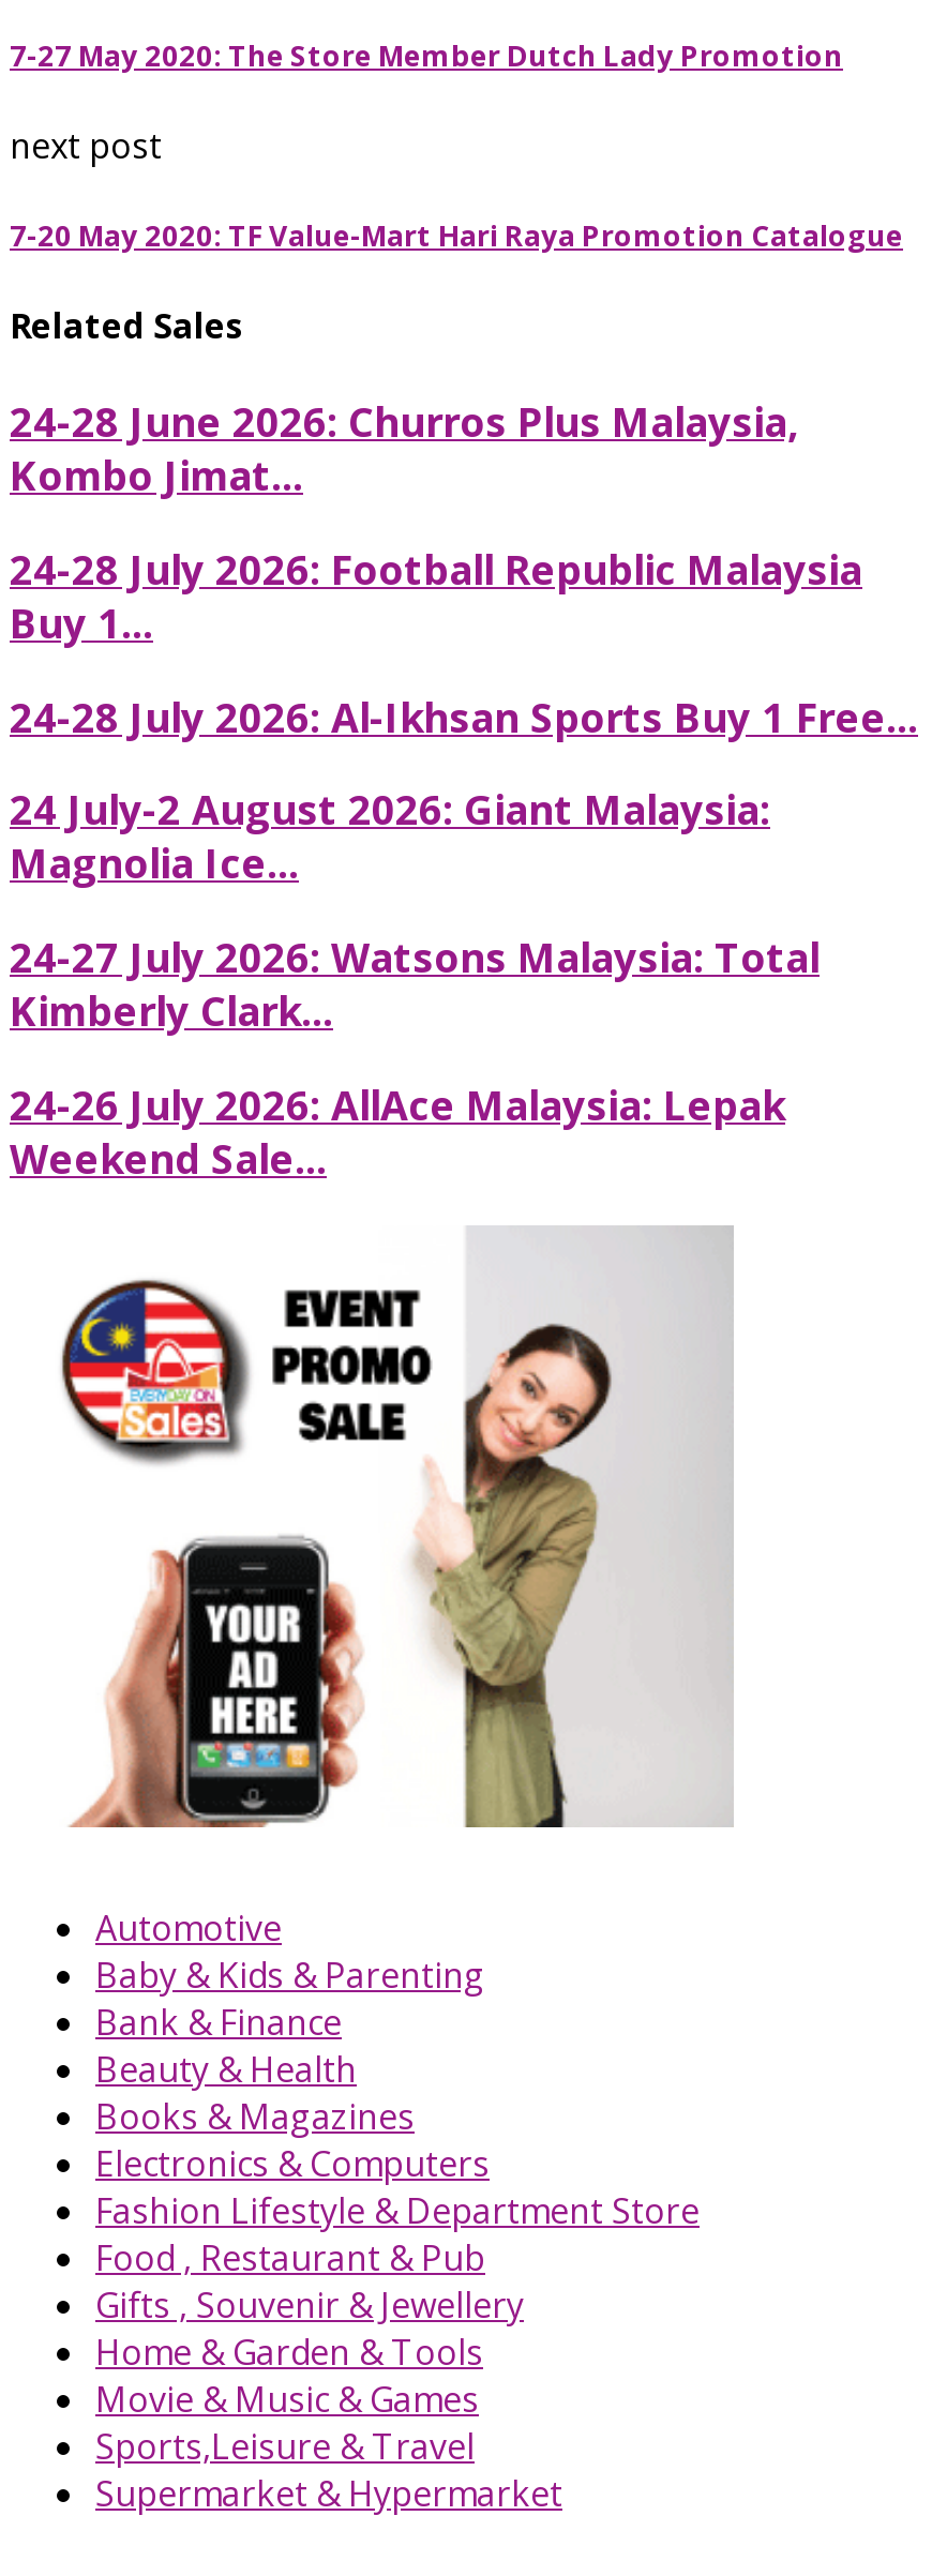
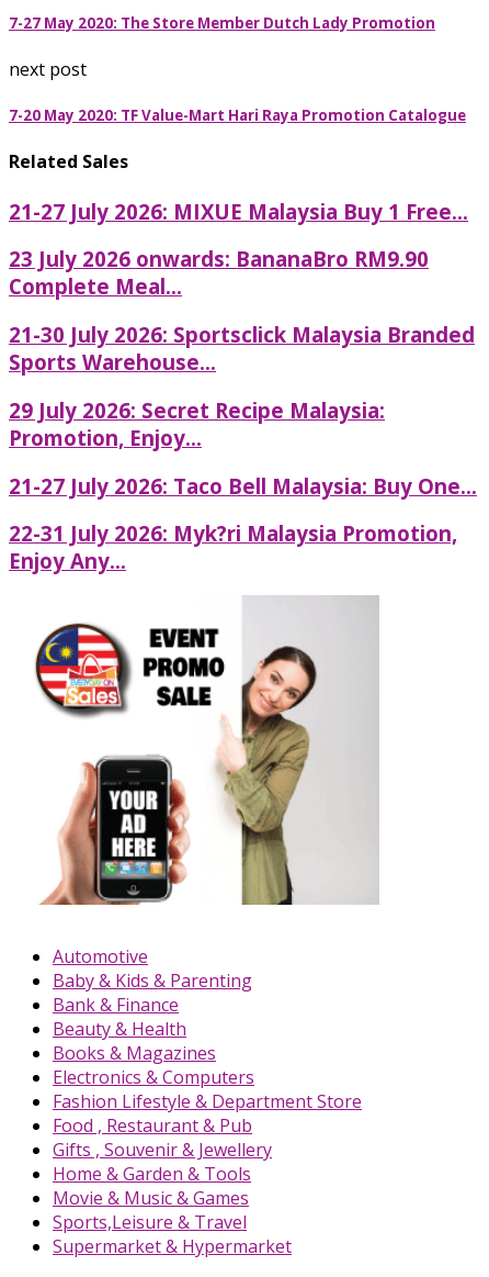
[10,394,798,501] 24-28 June 2026: Churros Plus Malaysia, | Kombo Jimat... -> [9,197,468,225] 21-27 July 2026: MIXUE Malaysia Buy 1 Free...
[10,542,862,649] 24-28 July 2026: Football Republic Malaysia | Buy 1... -> [9,245,429,300] 23 July 2026 onwards: BananaBro RM9.90 | Complete Meal...
[10,689,918,742] 24-28 July 2026: Al-Ikhsan Sports Buy 1 Free... -> [9,321,475,376] 21-30 July 2026: Sportsclick Malaysia Branded | Sports Warehouse...
[10,783,770,890] 24 July-2 August 2026: Giant Malaysia: | Magnolia Ice... -> [9,396,385,451] 29 July 2026: Secret Recipe Malaysia: | Promotion, Enjoy...
[10,930,820,1037] 24-27 July 2026: Watsons Malaysia: Total | Kimberly Clark... -> [9,472,477,499] 21-27 July 2026: Taco Bell Malaysia: Buy One...
[10,1077,785,1184] 24-26 July 2026: AllAce Malaysia: Lepak | Weekend Sale... -> [9,520,457,574] 22-31 July 2026: Myk?ri Malaysia Promotion, | Enjoy Any...

